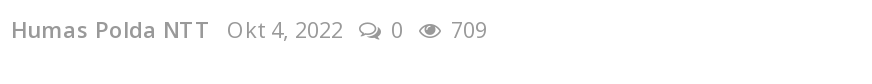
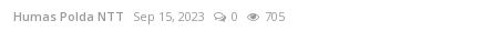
[11,14,343,44] Humas Polda NTT Okt 4, 2022 -> [13,8,205,24] Humas Polda NTT Sep 15, 2023
[451,14,487,44] 709 -> [265,8,285,24] 705

